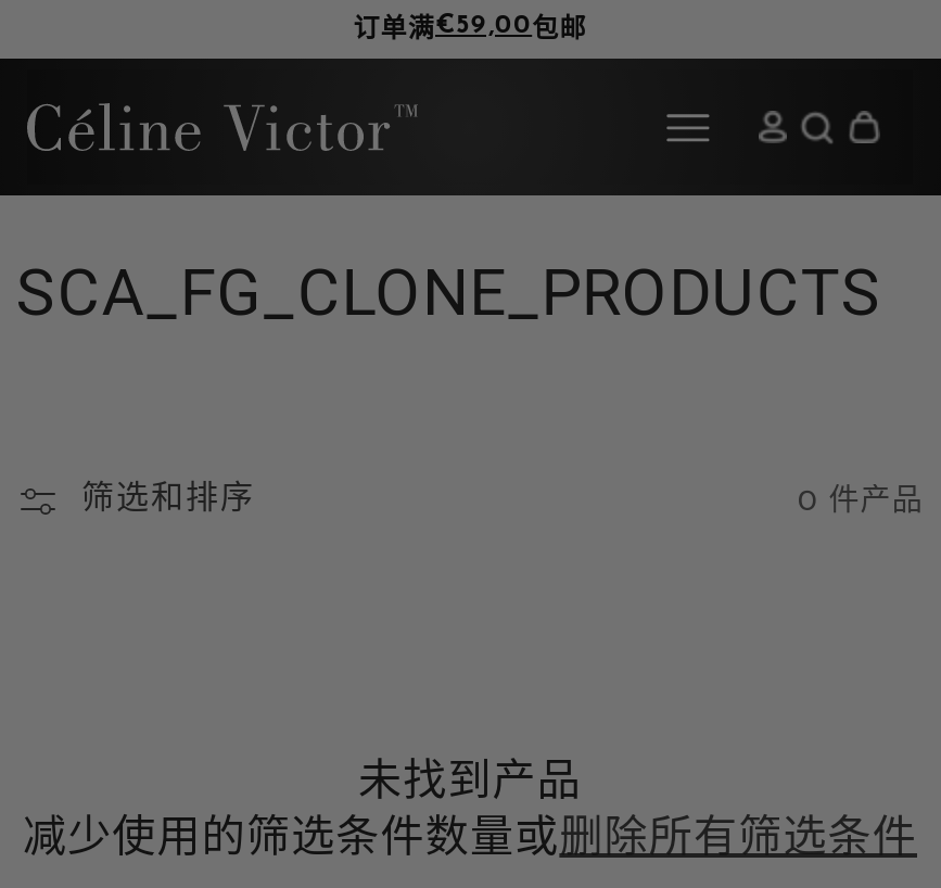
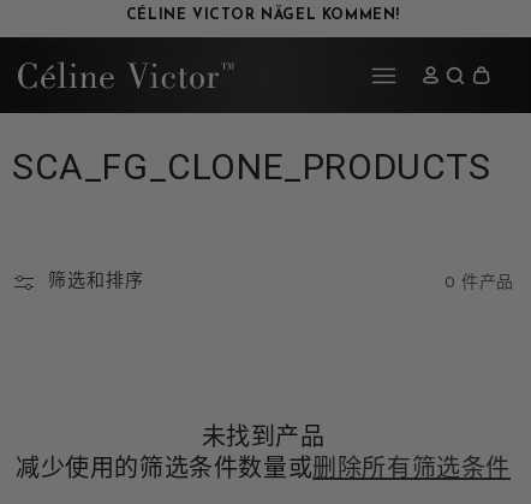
[353,12,587,43] 订单满€59,00包邮 -> [126,8,400,23] CÉLINE VICTOR NÄGEL KOMMEN!

